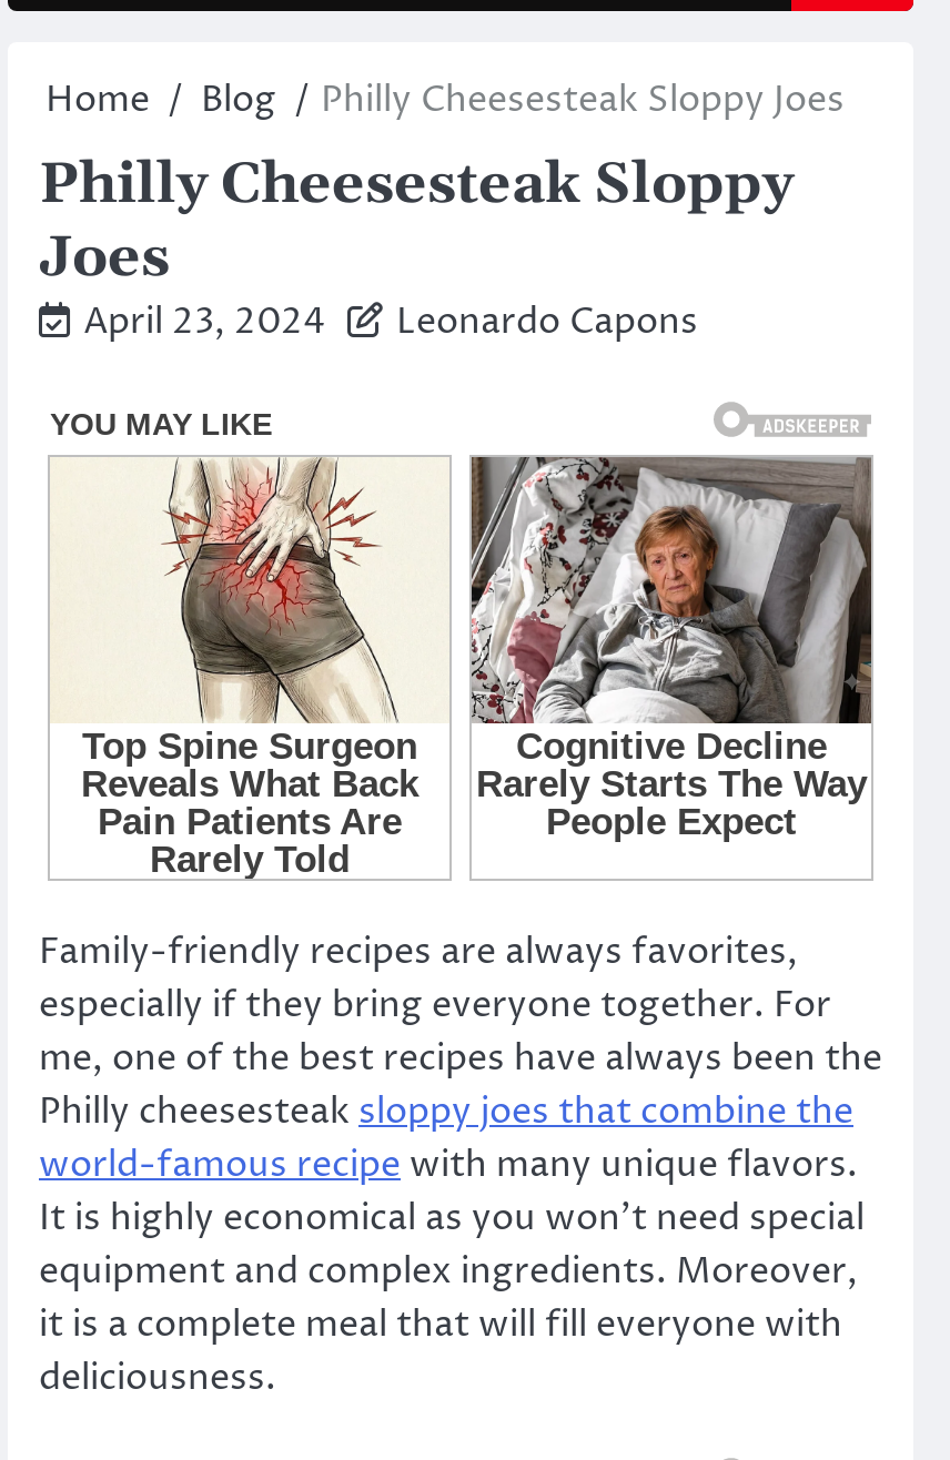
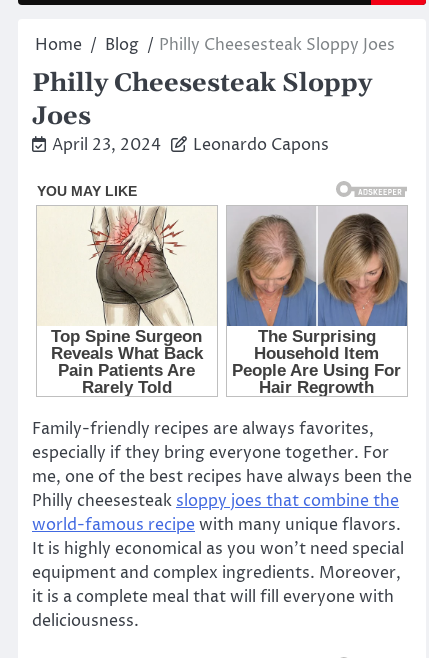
[469,455,873,879] [image] -> [226,206,408,397] [image]

